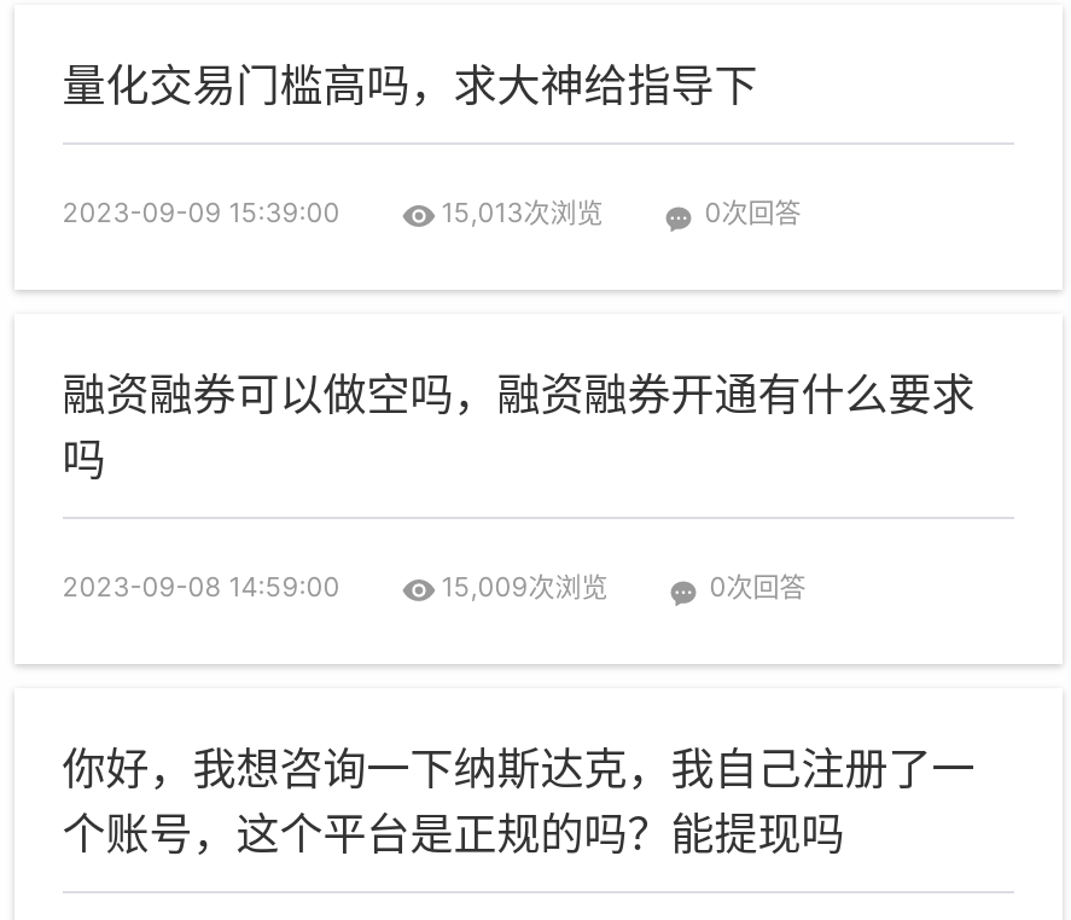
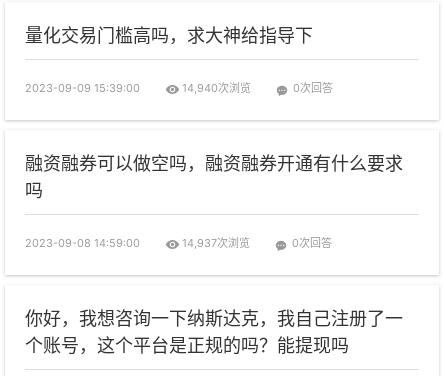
[441,195,603,228] 15,013次浏览 -> [182,81,251,95] 14,940次浏览
[441,569,608,603] 15,009次浏览 -> [182,236,250,250] 14,937次浏览

